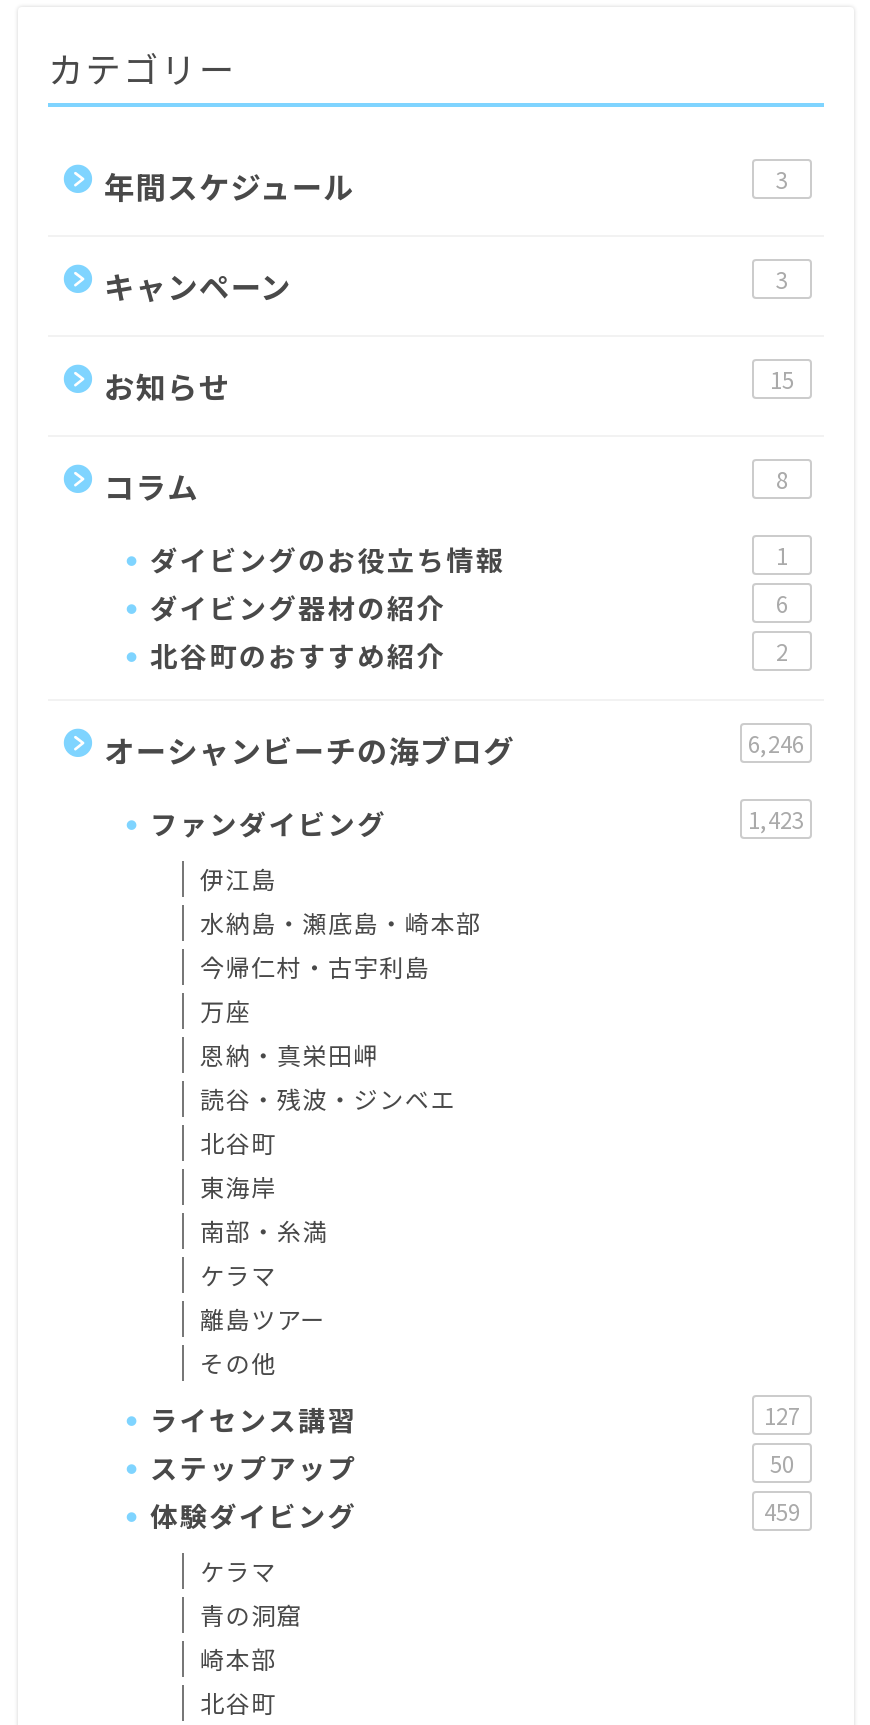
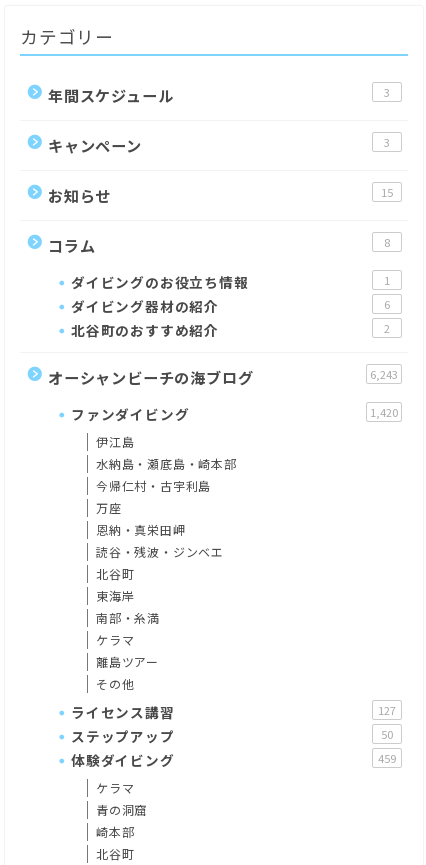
[748,727,804,759] 6,246 -> [370,366,398,382] 6,243
[748,803,804,835] 1,423 -> [370,404,398,420] 1,420

